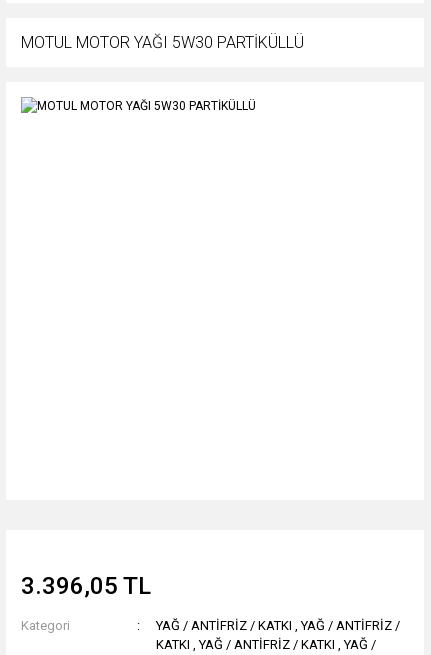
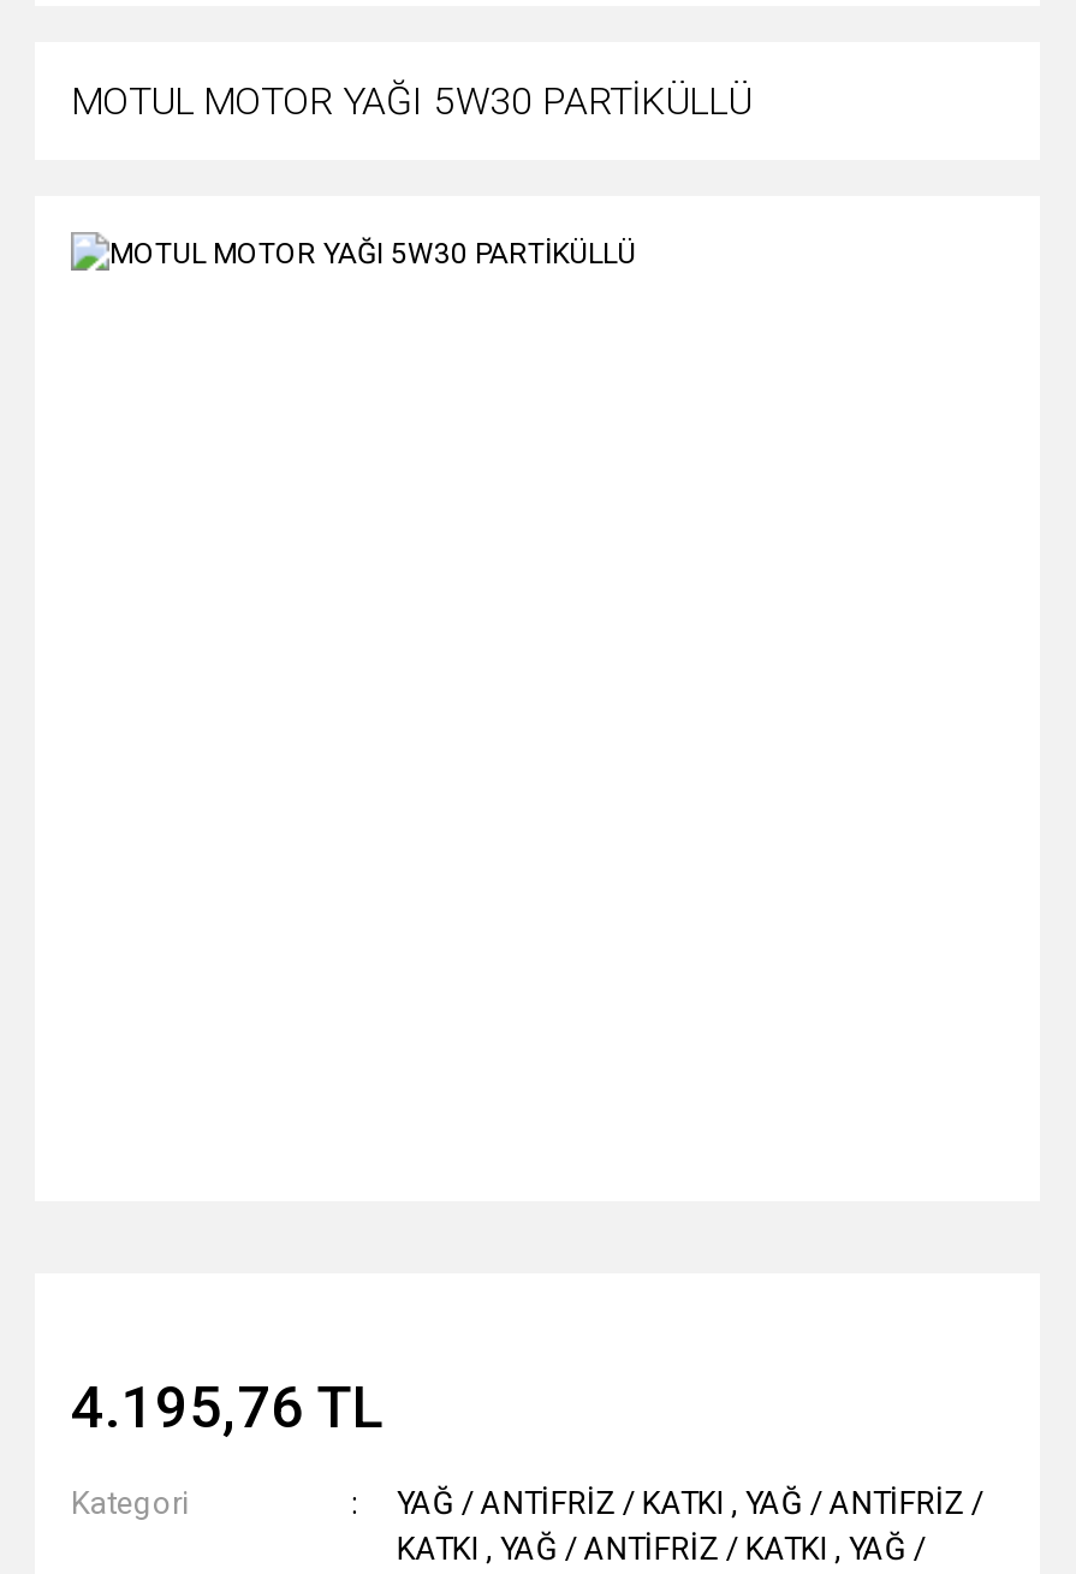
[21,572,151,600] 3.396,05 TL -> [71,1374,384,1442] 4.195,76 TL

